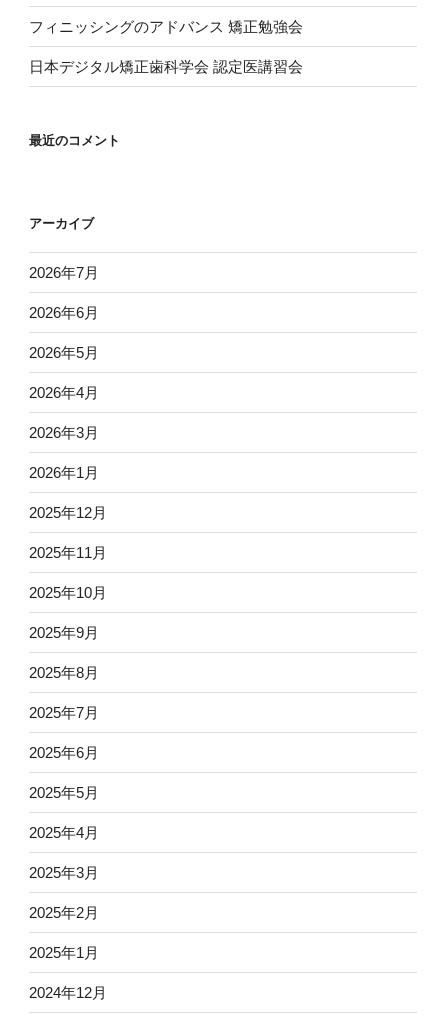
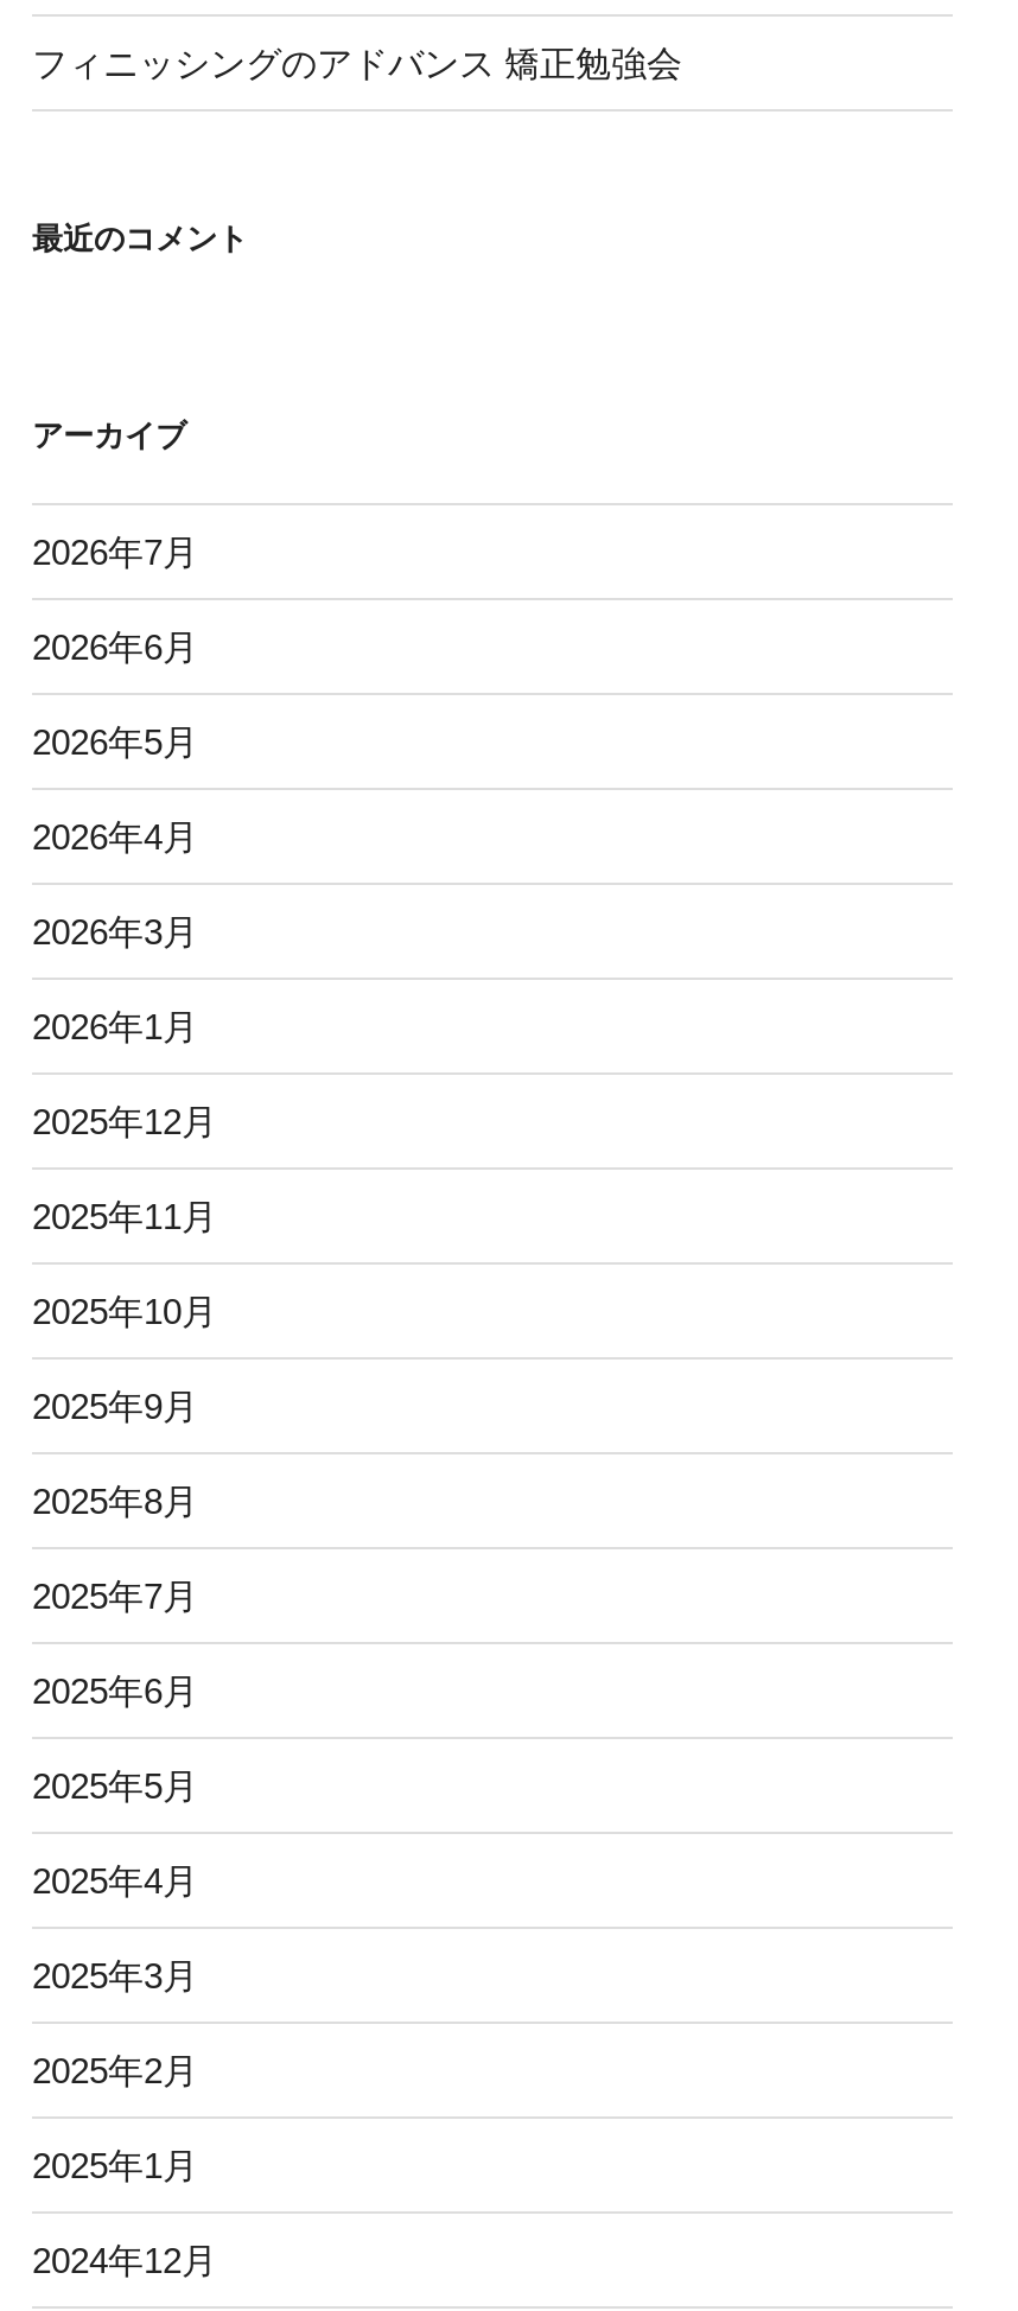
[29,58,303,75] 日本デジタル矯正歯科学会 認定医講習会 -> none

